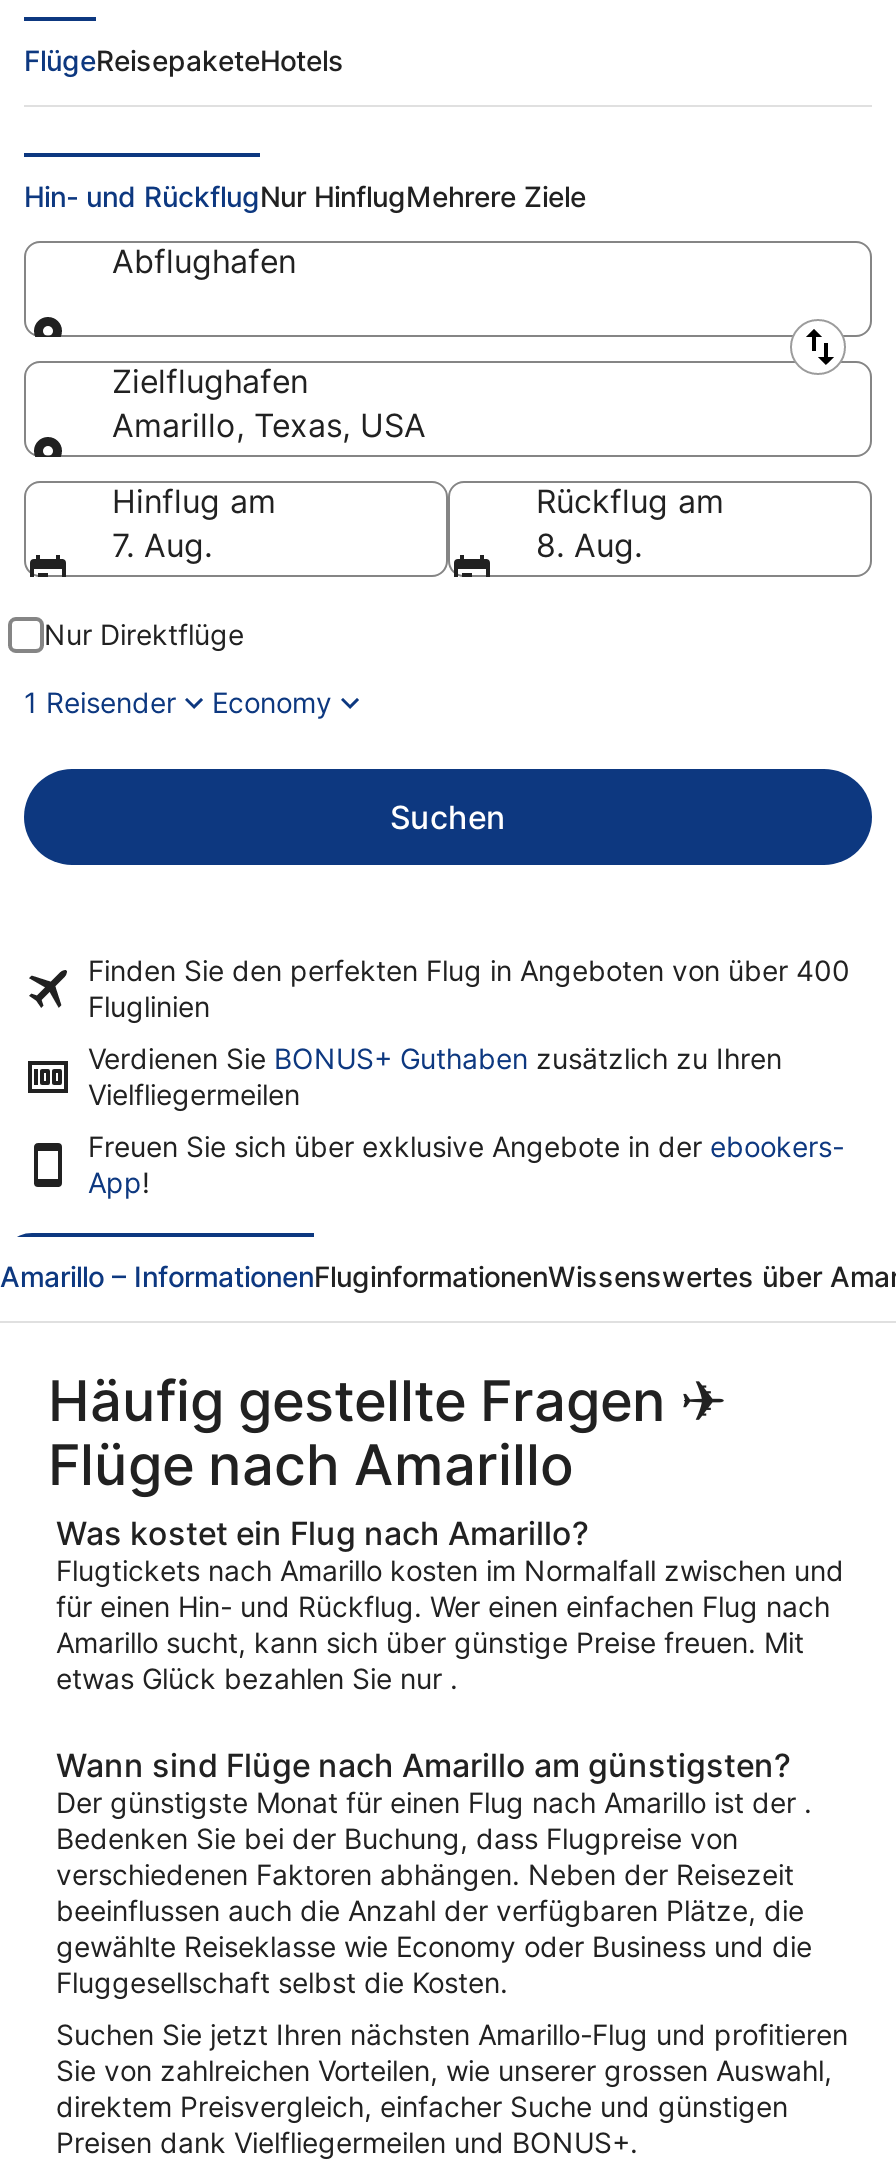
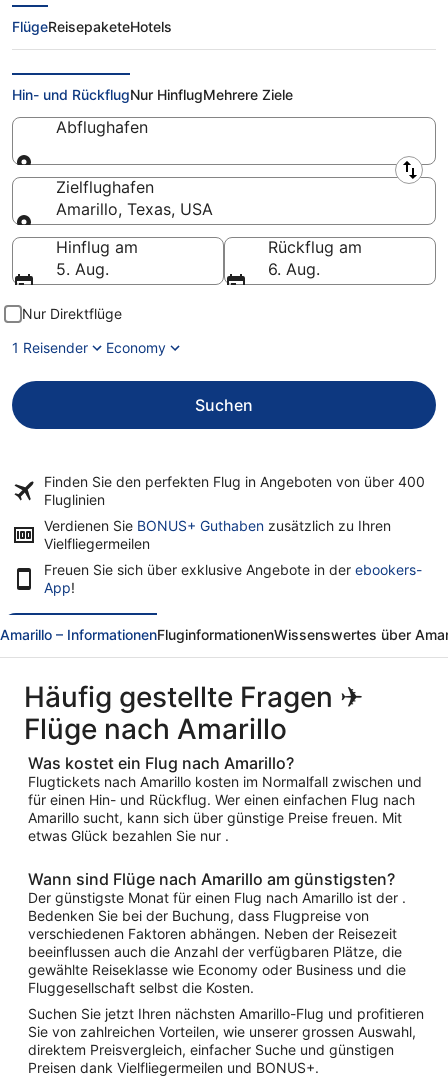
[112,525,212,565] 7. Aug. -> [56,259,109,279] 5. Aug.
[536,525,642,565] 8. Aug. -> [268,259,320,279] 6. Aug.

